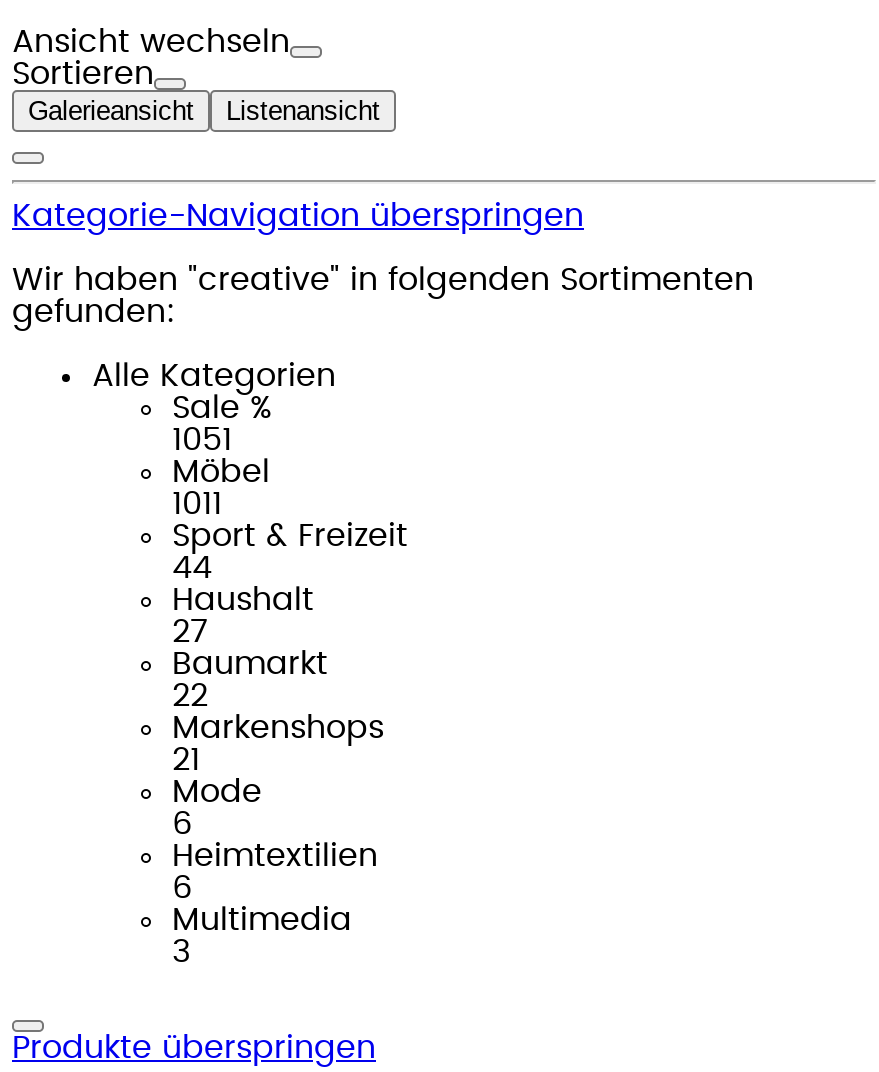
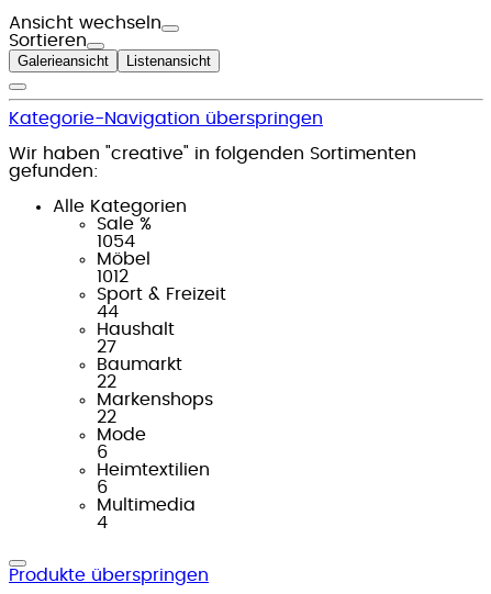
[172,424,232,456] 1051 -> [97,233,135,250] 1054
[172,488,222,520] 1011 -> [97,268,129,285] 1012
[172,744,200,776] 21 -> [97,408,116,426] 22
[172,936,190,968] 3 -> [97,514,108,531] 4

